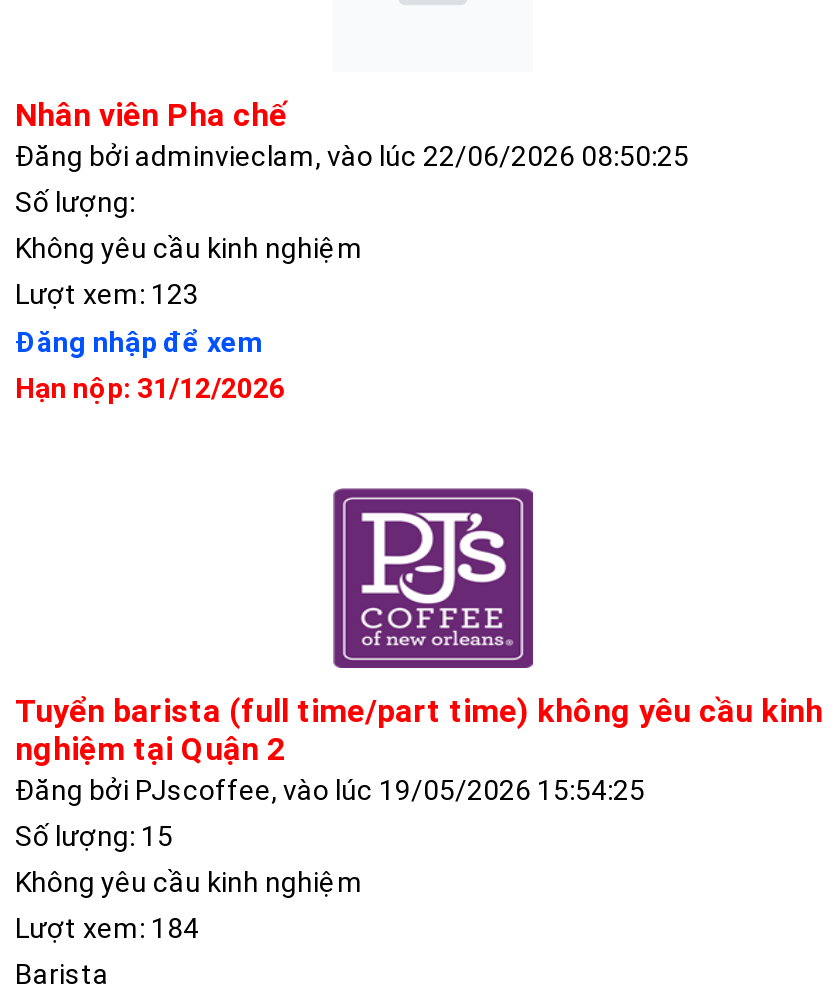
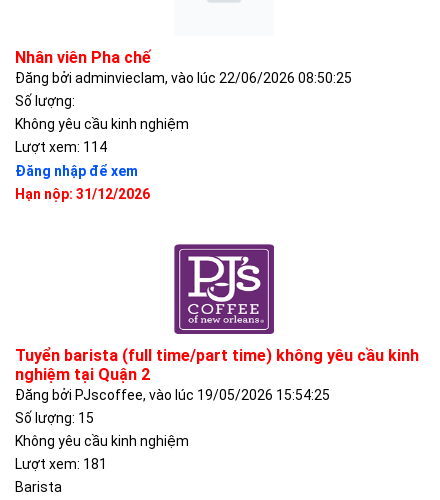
[15,278,199,310] Lượt xem: 123 -> [15,139,107,155] Lượt xem: 114
[15,912,199,944] Lượt xem: 184 -> [15,456,107,472] Lượt xem: 181

